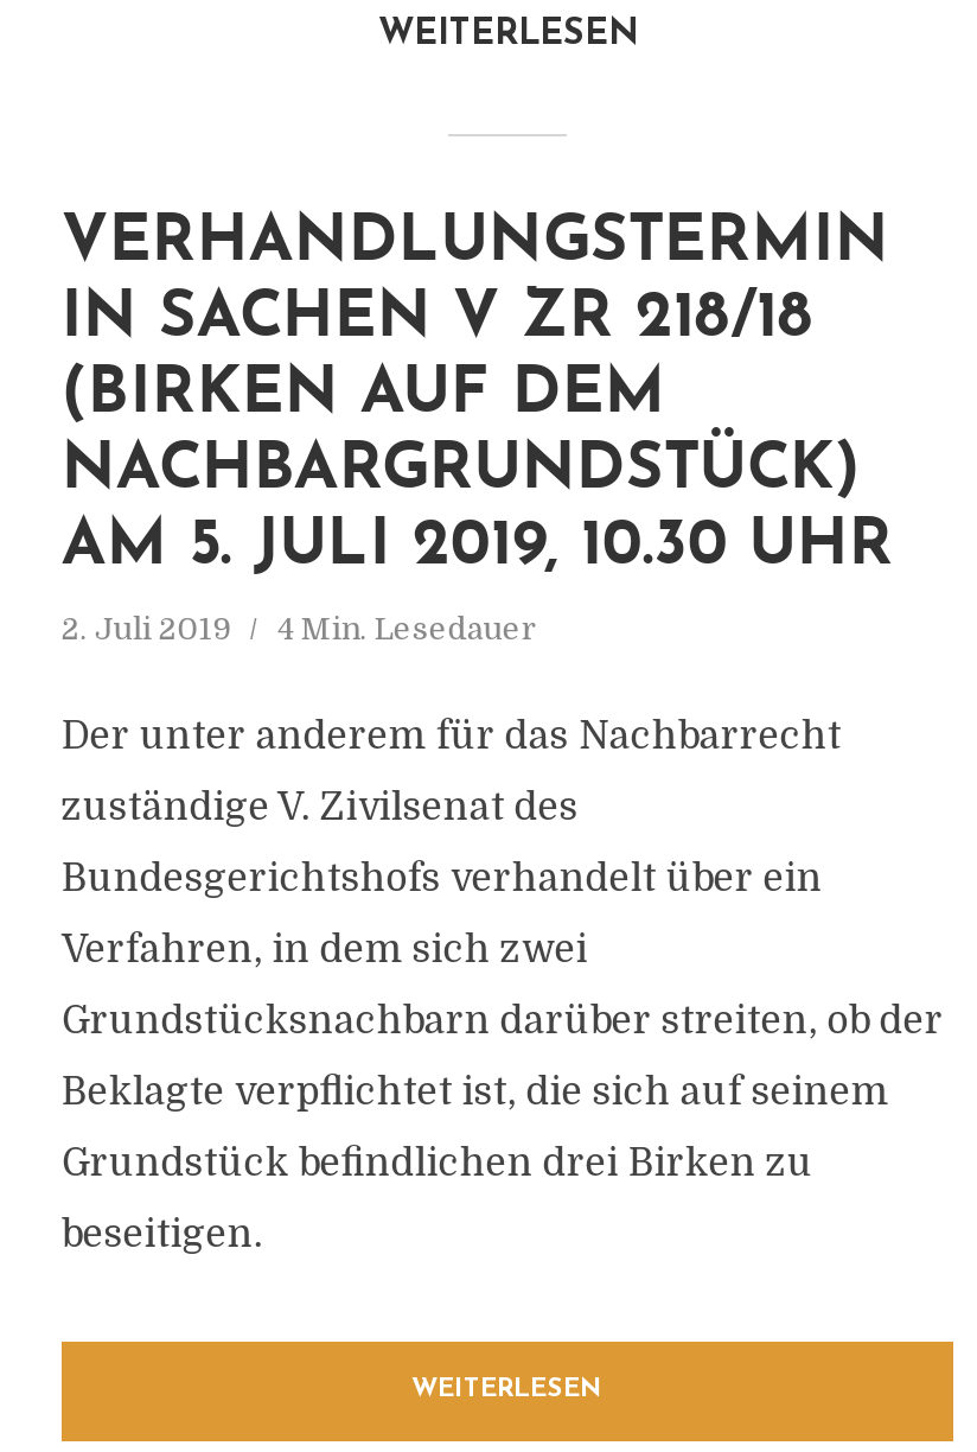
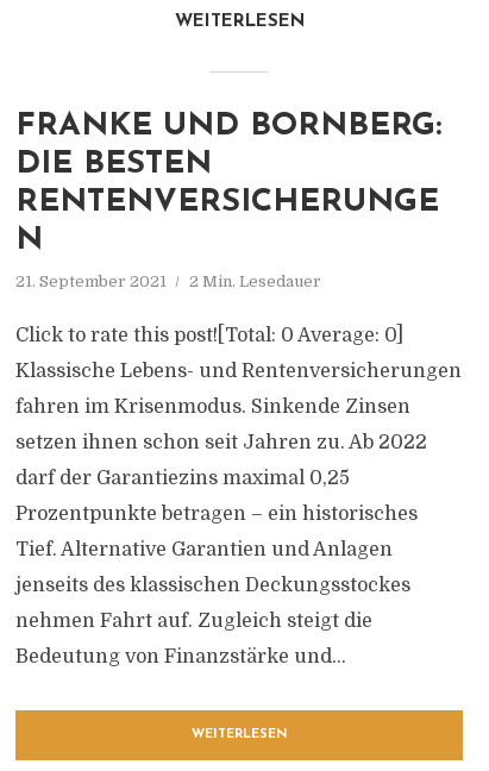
[61,212,943,1256] VERHANDLUNGSTERMIN | IN SACHEN V ZR 218/18 | (BIRKEN AUF DEM | NACHBARGRUNDSTÜCK) | AM 5. JULI 2019, 10.30 UHR | 2. Juli 2019 | 4 Min. Lesedauer | Der unter anderem für das Nachbarrecht | zuständige V. Zivilsenat des | Bundesgerichtshofs verhandelt über ein | Verfahren, in dem sich zwei | Grundstücksnachbarn darüber streiten, ob der | Beklagte verpflichtet ist, die sich auf seinem | Grundstück befindlichen drei Birken zu | beseitigen. -> [15,111,461,667] FRANKE UND BORNBERG: | DIE BESTEN | RENTENVERSICHERUNGE | N | 21. September 2021 | 2 Min. Lesedauer | Click to rate this post![Total: 0 Average: 0] | Klassische Lebens- und Rentenversicherungen | fahren im Krisenmodus. Sinkende Zinsen | setzen ihnen schon seit Jahren zu. Ab 2022 | darf der Garantiezins maximal 0,25 | Prozentpunkte betragen – ein historisches | Tief. Alternative Garantien und Anlagen | jenseits des klassischen Deckungsstockes | nehmen Fahrt auf. Zugleich steigt die | Bedeutung von Finanzstärke und...

